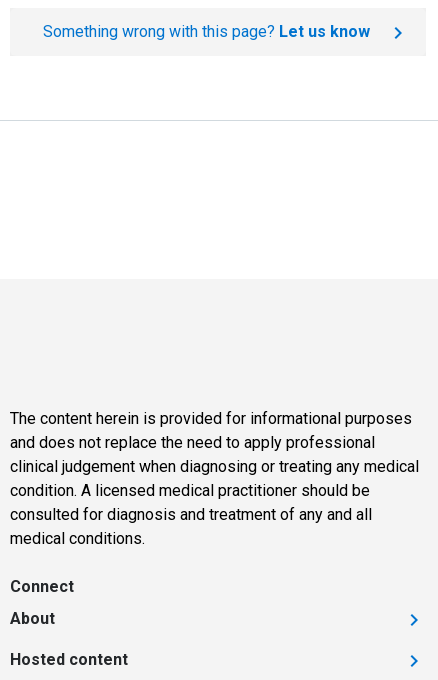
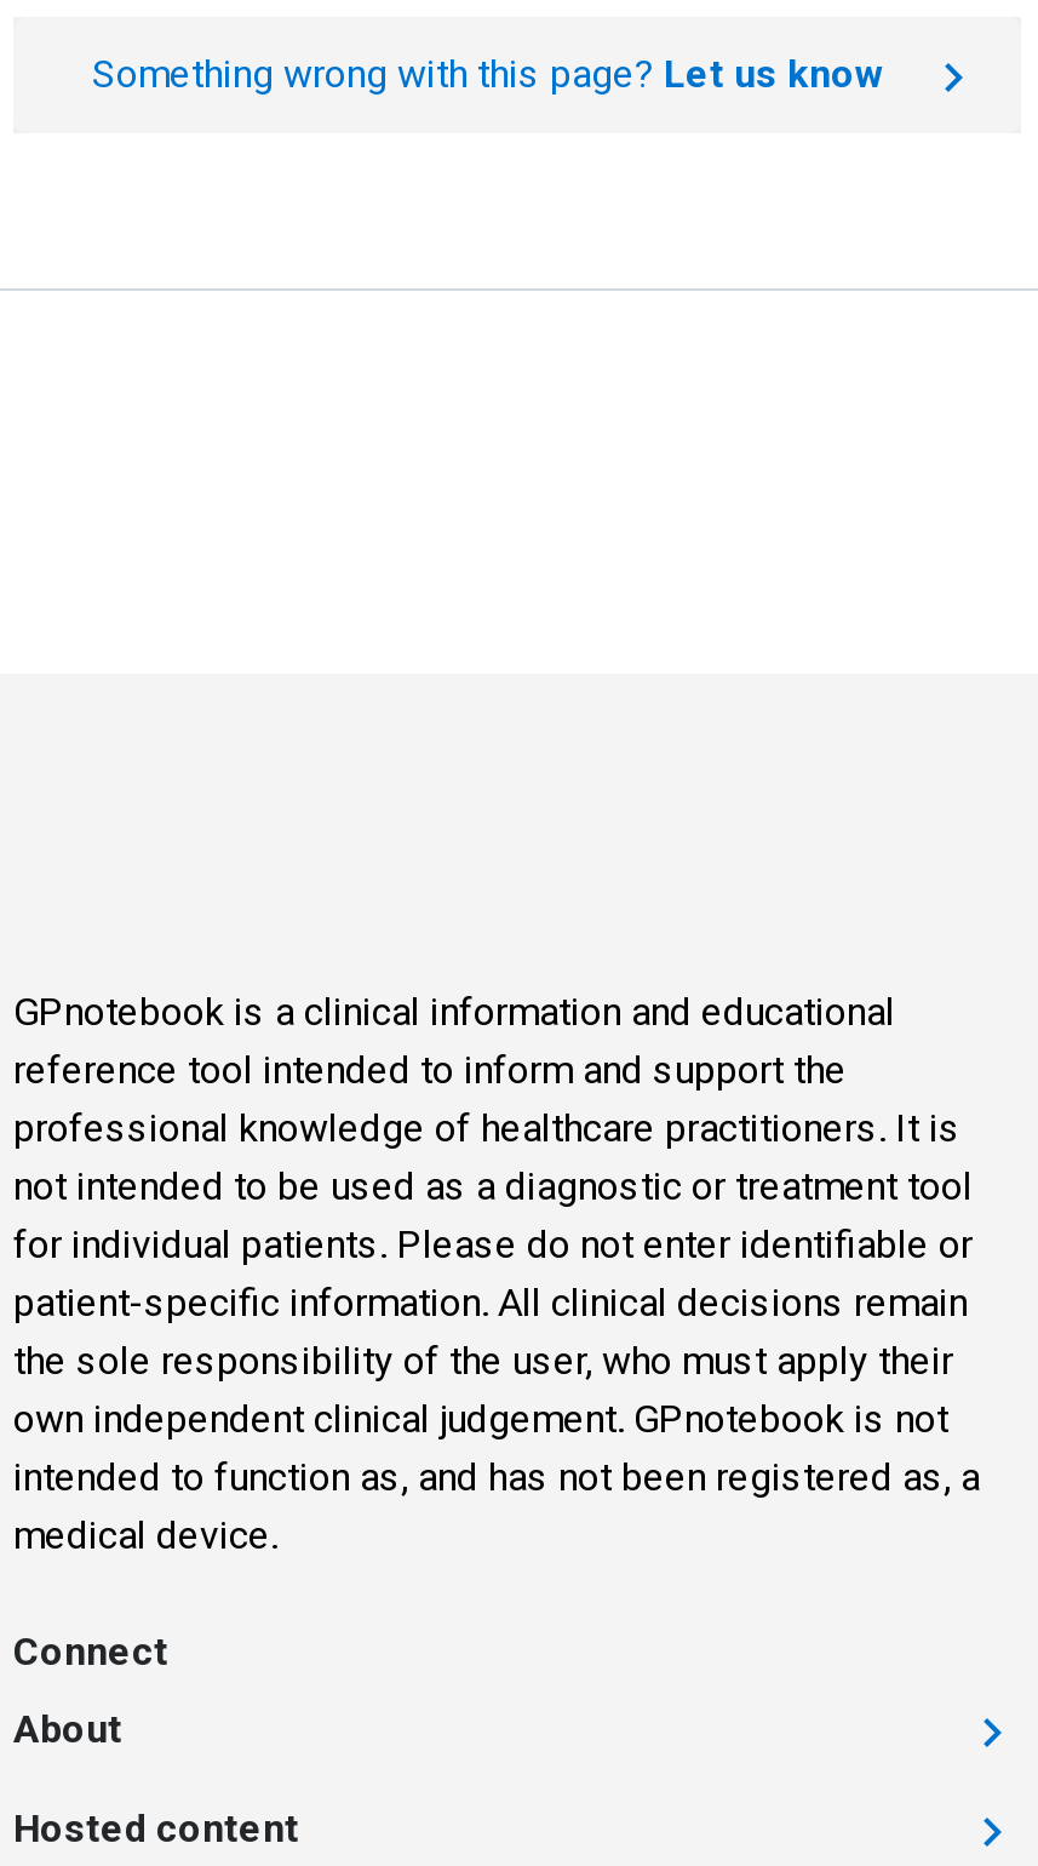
[10,409,419,548] The content herein is provided for informational purposes | and does not replace the need to apply professional | clinical judgement when diagnosing or treating any medical | condition. A licensed medical practitioner should be | consulted for diagnosis and treatment of any and all | medical conditions. -> [13,989,980,1558] GPnotebook is a clinical information and educational | reference tool intended to inform and support the | professional knowledge of healthcare practitioners. It is | not intended to be used as a diagnostic or treatment tool | for individual patients. Please do not enter identifiable or | patient-specific information. All clinical decisions remain | the sole responsibility of the user, who must apply their | own independent clinical judgement. GPnotebook is not | intended to function as, and has not been registered as, a | medical device.

